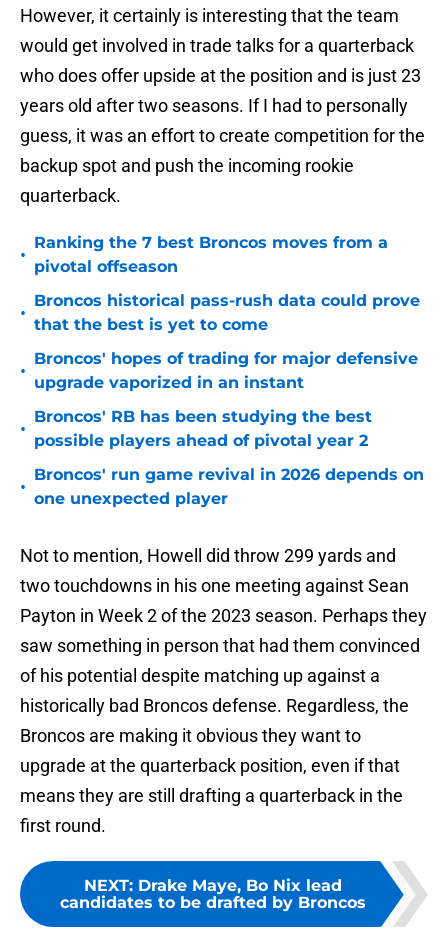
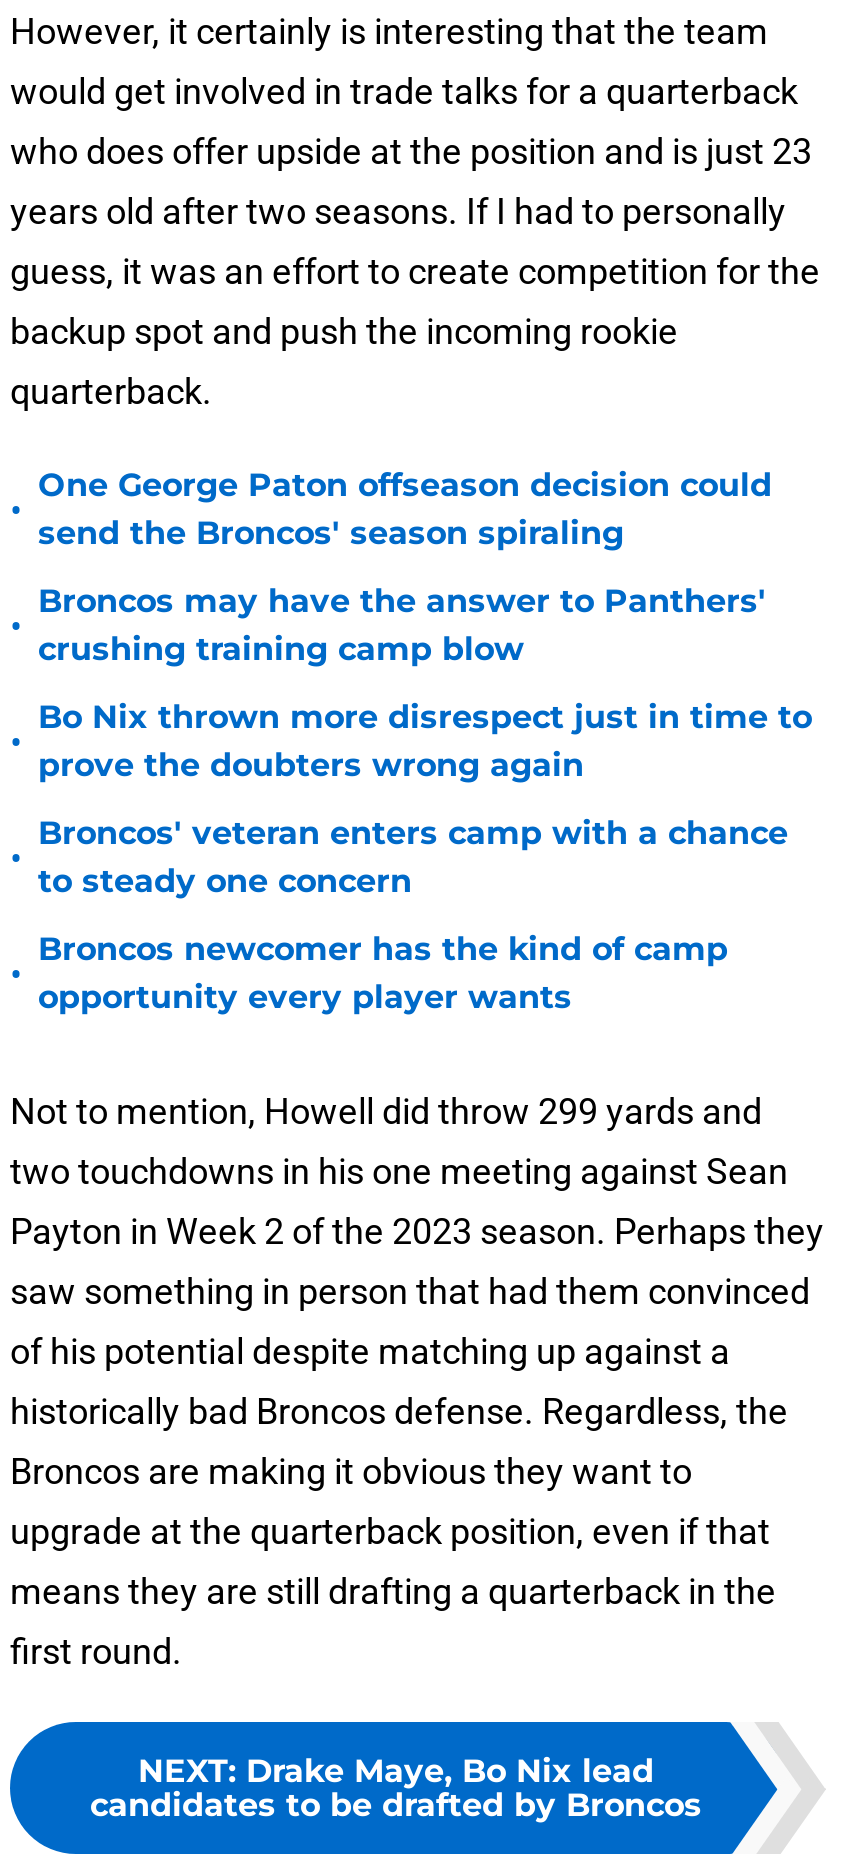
[34,233,388,276] Ranking the 7 best Broncos moves from a | pivotal offseason -> [38,466,772,552] One George Paton offseason decision could | send the Broncos' season spiraling
[34,291,420,334] Broncos historical pass-rush data could prove | that the best is yet to come -> [38,582,766,668] Broncos may have the answer to Panthers' | crushing training camp blow
[34,349,418,392] Broncos' hopes of trading for major defensive | upgrade vaporized in an instant -> [38,698,812,784] Bo Nix thrown more disrespect just in time to | prove the doubters wrong again
[34,407,372,450] Broncos' RB has been studying the best | possible players ahead of pivotal year 2 -> [38,814,788,900] Broncos' veteran enters camp with a chance | to steady one concern
[34,465,424,508] Broncos' run game revival in 2026 depends on | one unexpected player -> [38,930,728,1016] Broncos newcomer has the kind of camp | opportunity every player wants

